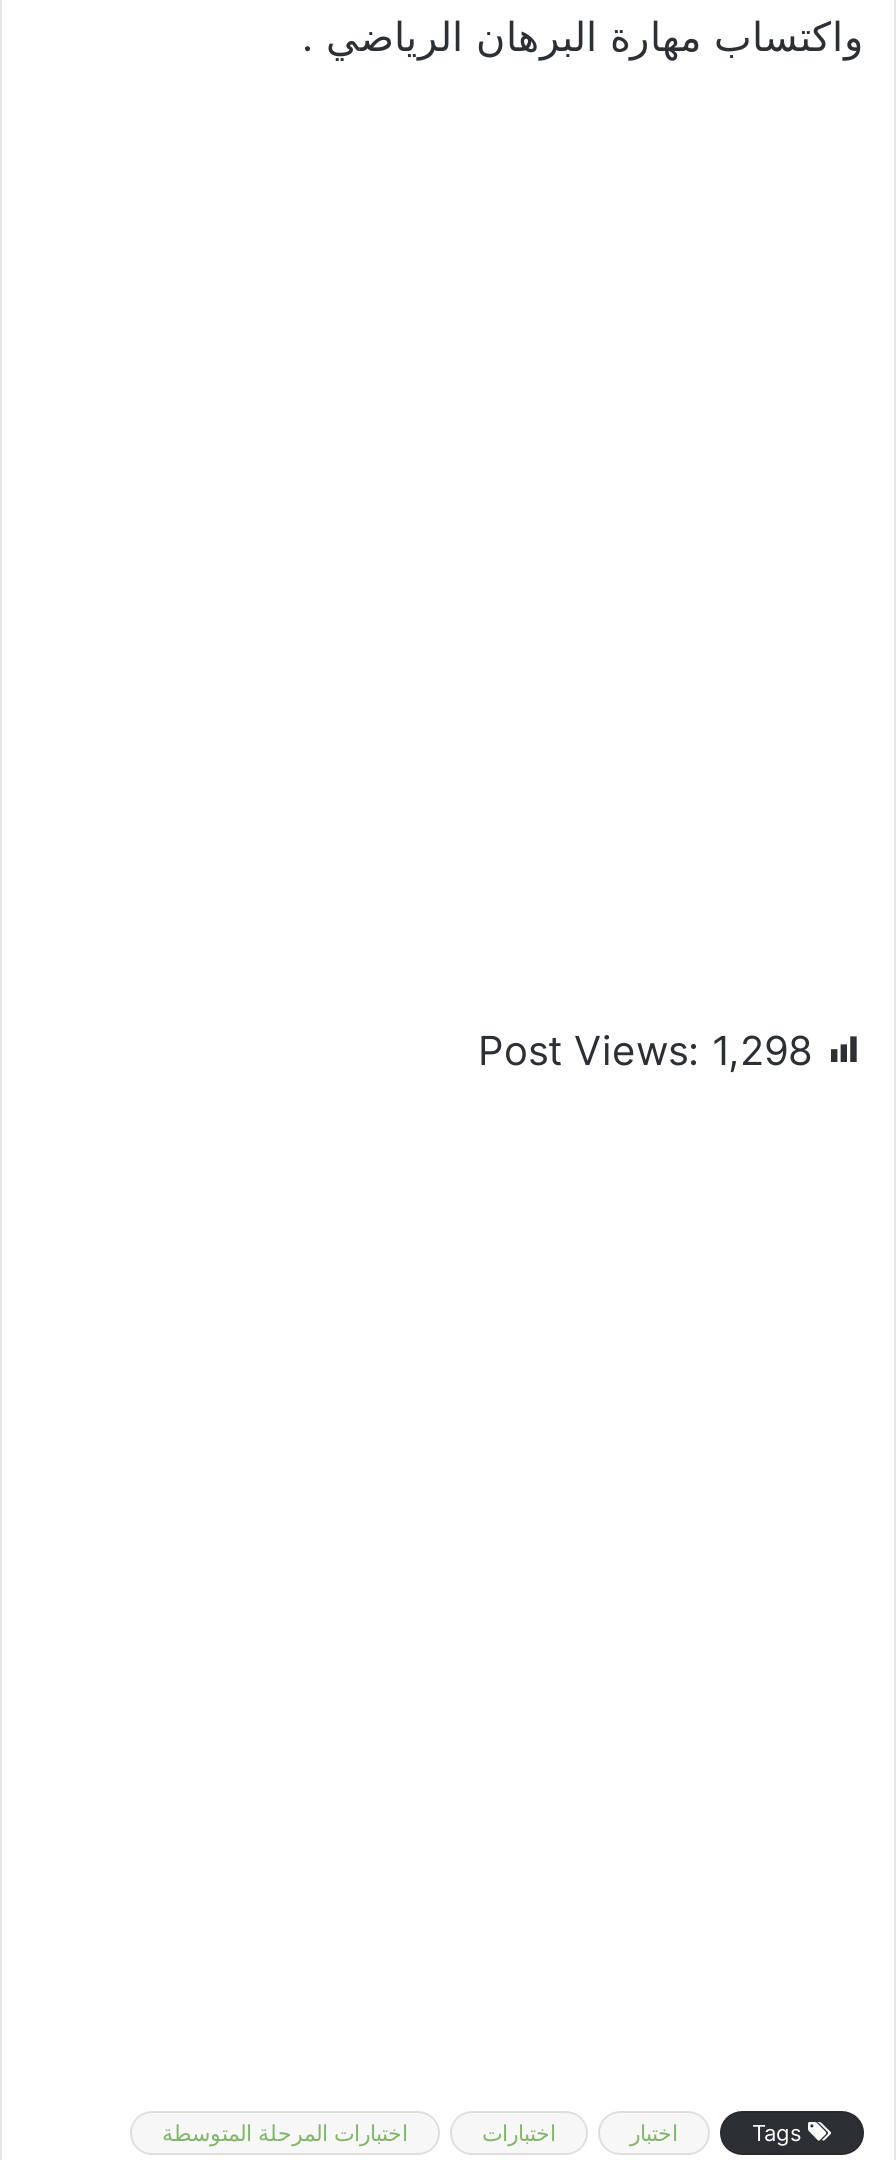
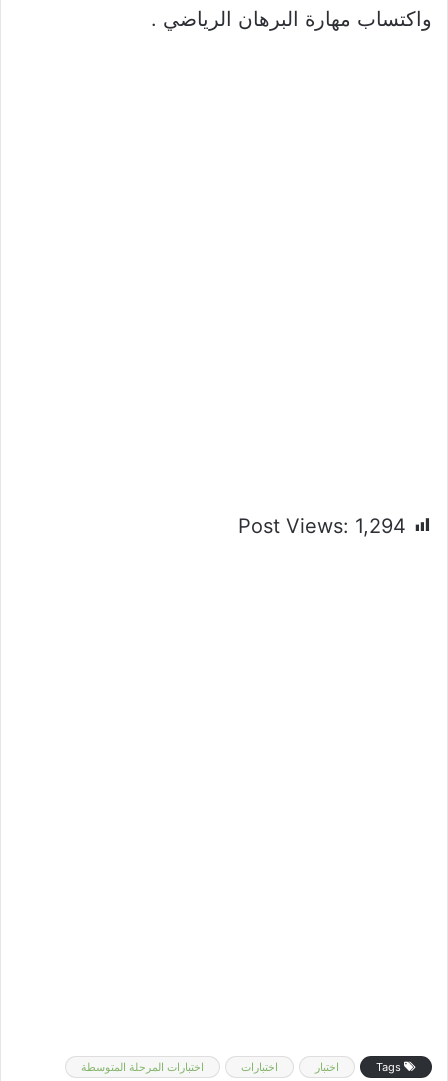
[478,1027,812,1075] Post Views: 1,298 -> [238,514,406,538] Post Views: 1,294

